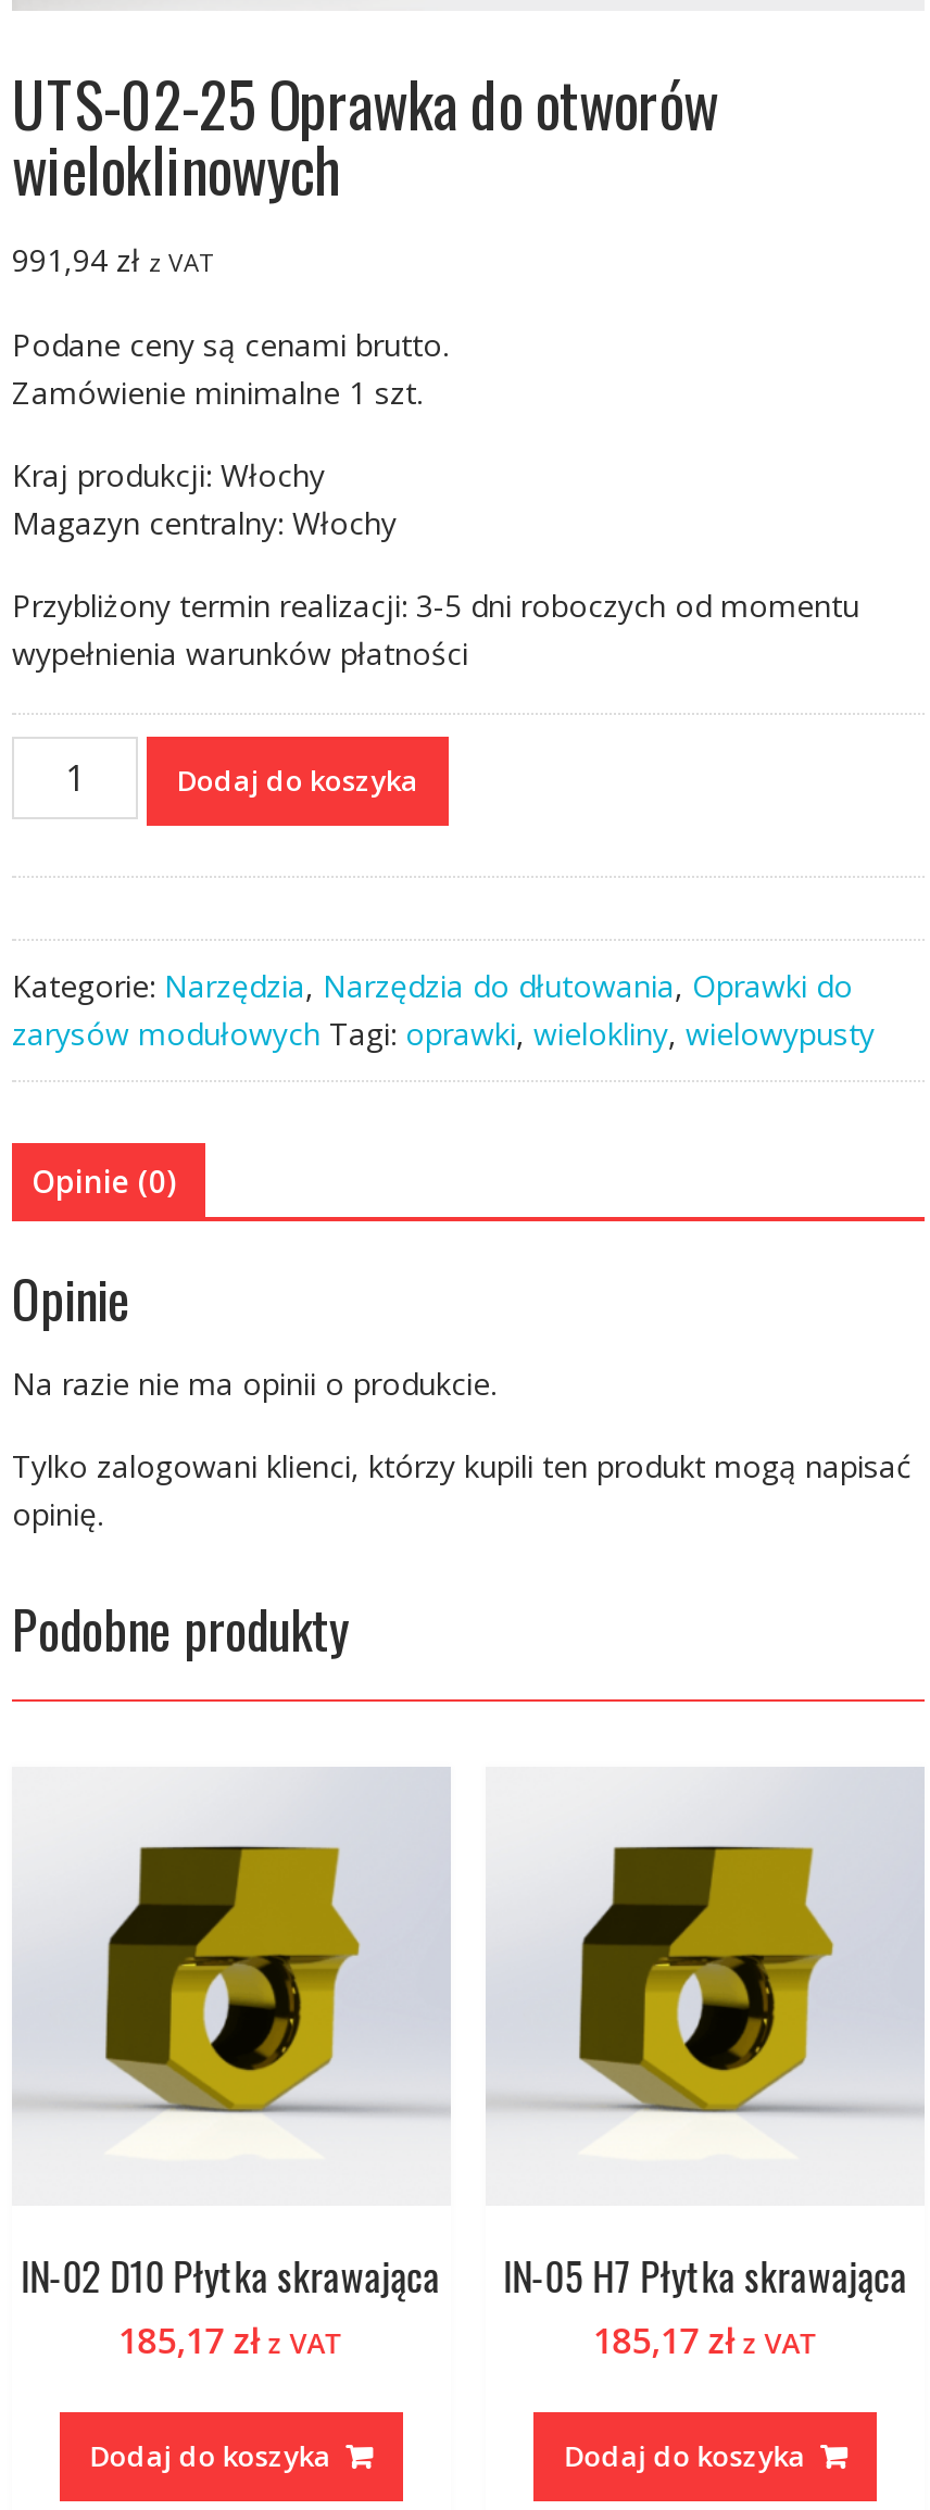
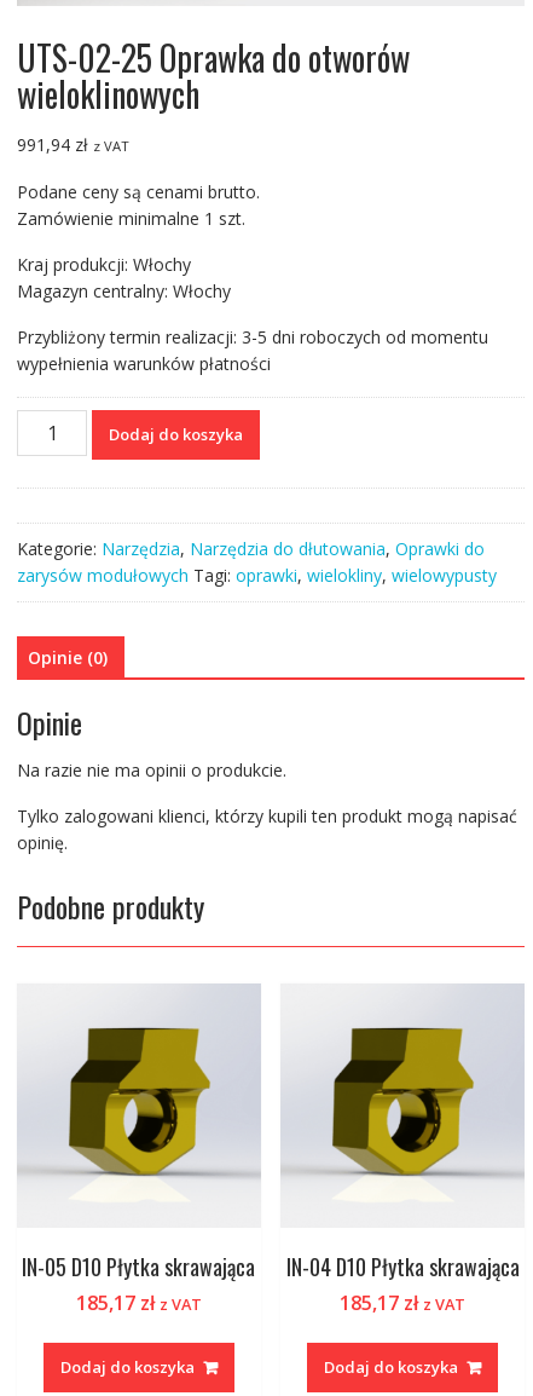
[21,2247,441,2303] IN-02 D10 Płytka skrawająca -> [22,1251,255,1282] IN-05 D10 Płytka skrawająca
[503,2247,908,2303] IN-05 H7 Płytka skrawająca -> [286,1251,519,1282] IN-04 D10 Płytka skrawająca

